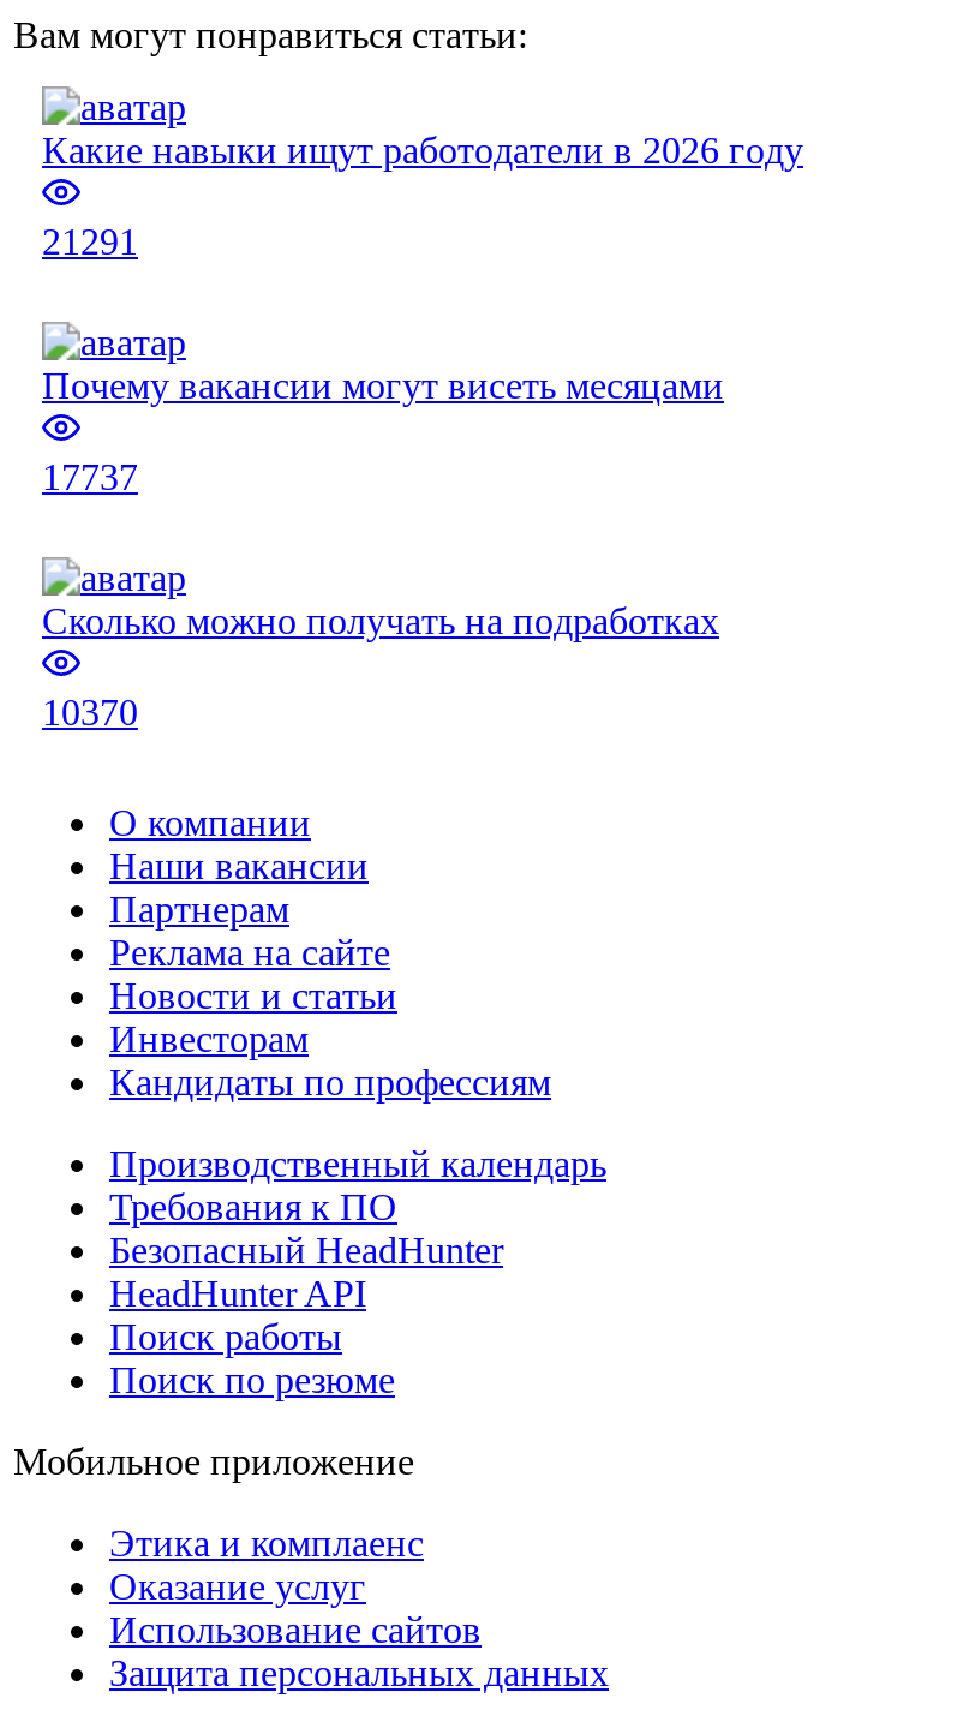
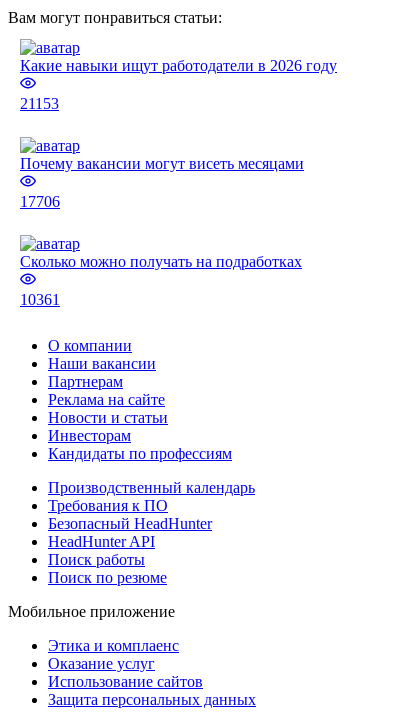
[42,221,138,262] 21291 -> [20,95,59,112] 21153
[42,457,138,498] 17737 -> [20,193,60,210] 17706
[42,692,138,733] 10370 -> [20,291,60,308] 10361

